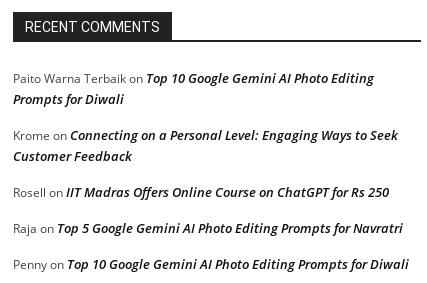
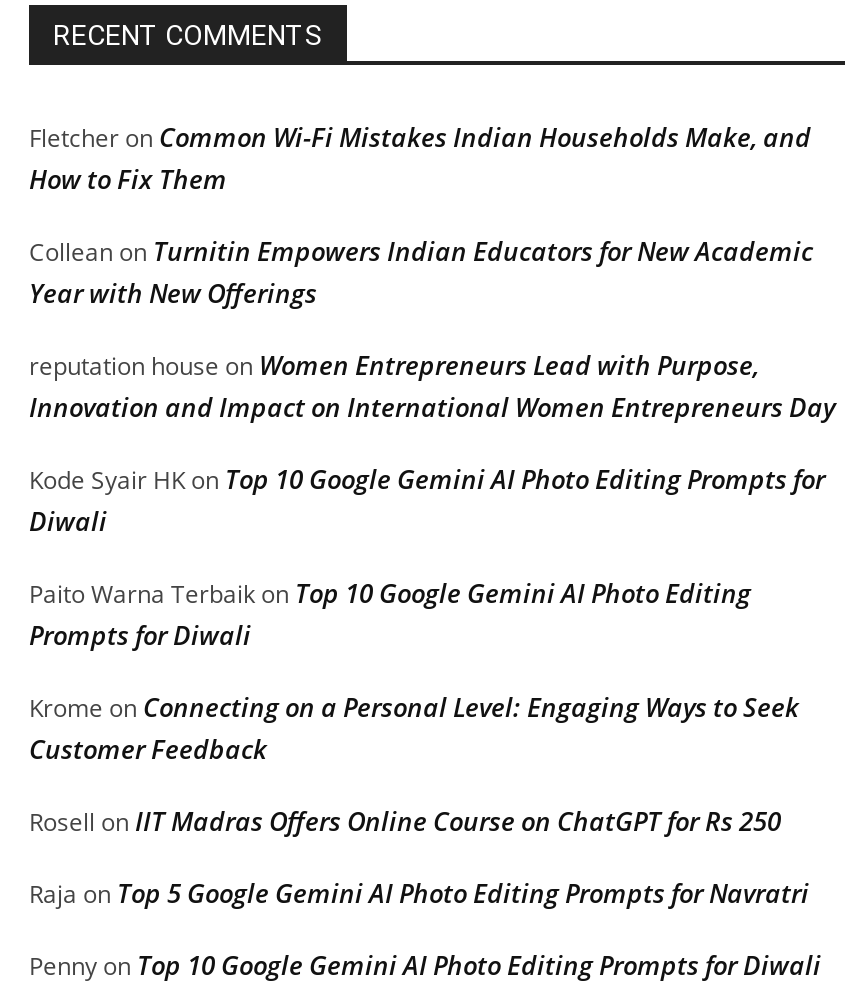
none -> [29,119,835,539] Fletcher on Common Wi-Fi Mistakes Indian Households Make, and | How to Fix Them | Collean on Turnitin Empowers Indian Educators for New Academic | Year with New Offerings | reputation house on Women Entrepreneurs Lead with Purpose, | Innovation and Impact on International Women Entrepreneurs Day | Kode Syair HK on Top 10 Google Gemini AI Photo Editing Prompts for | Diwali

